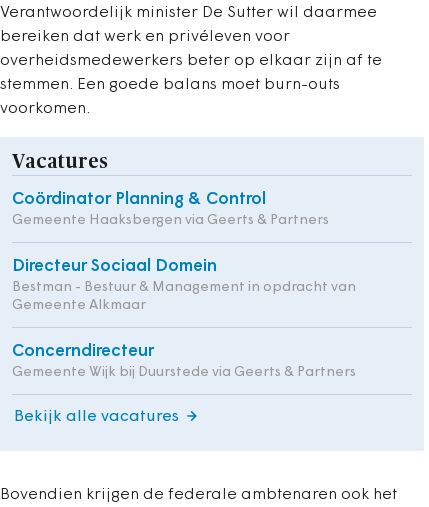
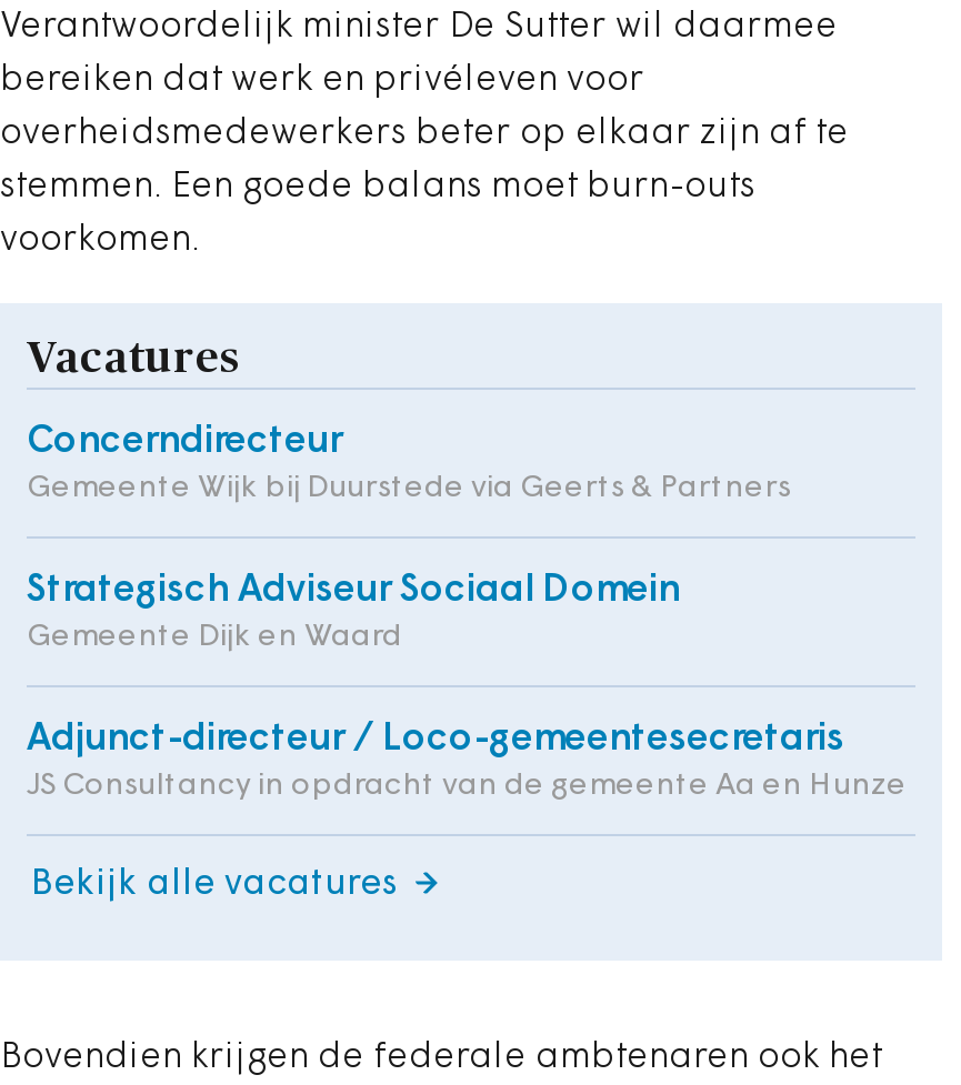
[12,191,356,313] Coördinator Planning & Control | Gemeente Haaksbergen via Geerts & Partners | Directeur Sociaal Domein | Bestman - Bestuur & Management in opdracht van | Gemeente Alkmaar -> none
moved [12,343,356,380] -> [27,423,791,505]: Concerndirecteur | Gemeente Wijk bij Duurstede via Geerts & Partners
none -> [27,572,907,803] Strategisch Adviseur Sociaal Domein | Gemeente Dijk en Waard | Adjunct-directeur / Loco-gemeentesecretaris | JS Consultancy in opdracht van de gemeente Aa en Hunze

